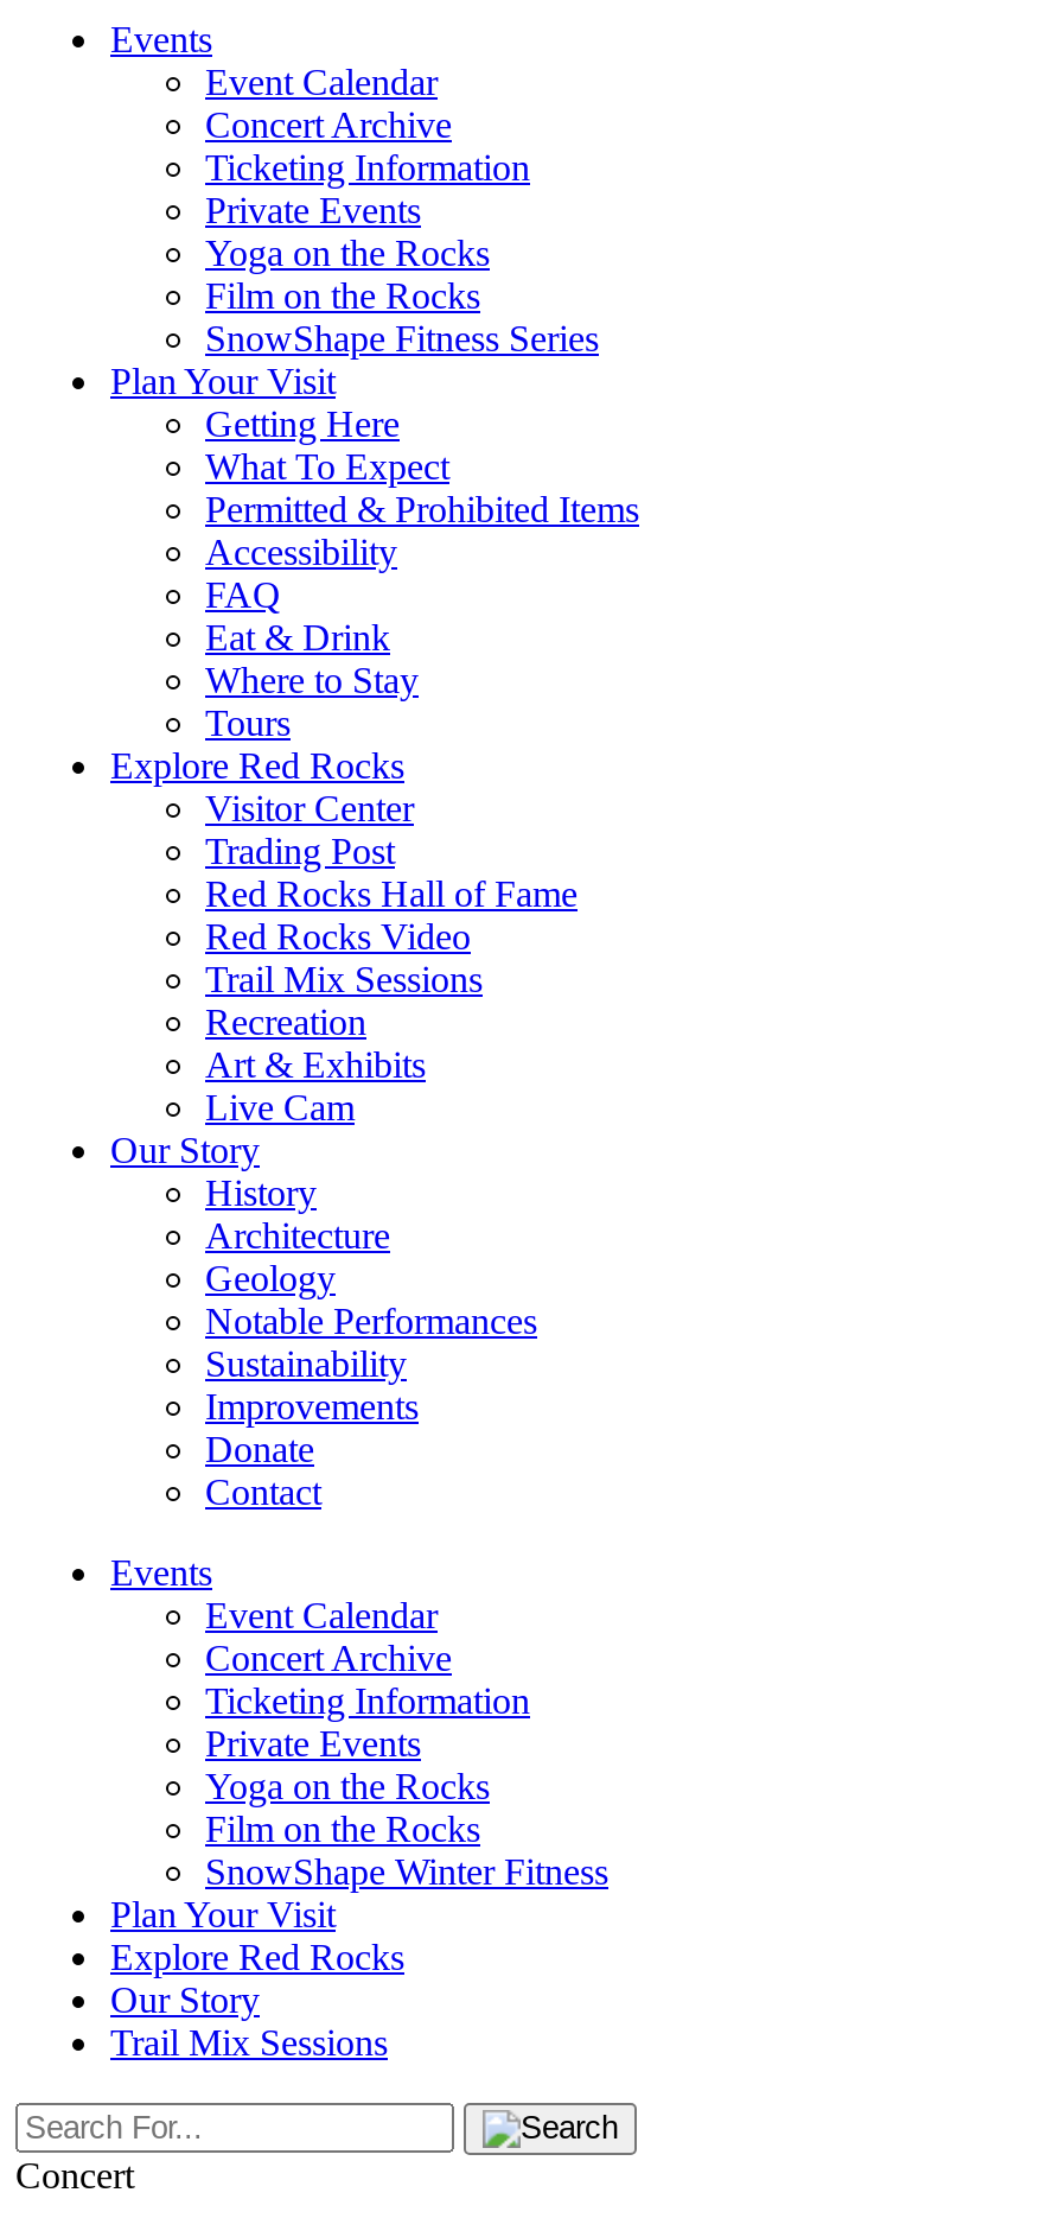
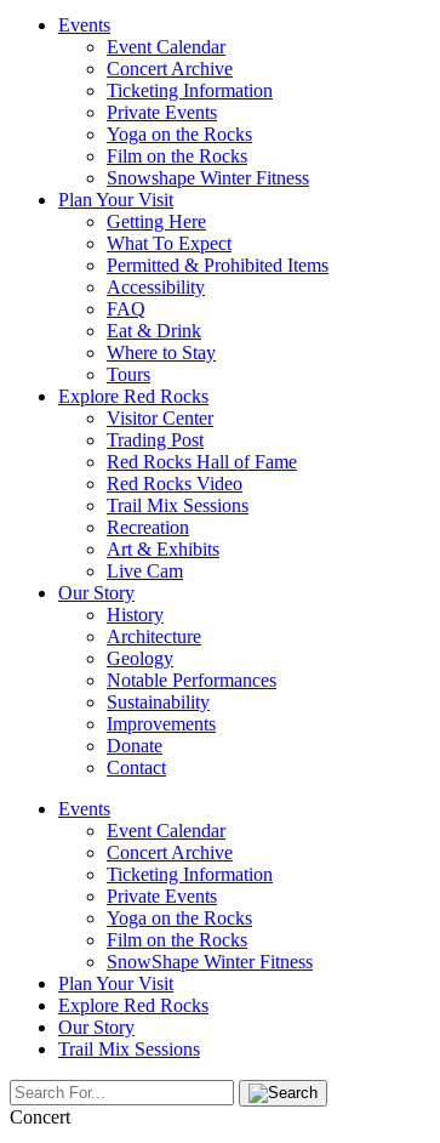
[205,318,599,358] SnowShape Fitness Series -> [107,167,309,188] Snowshape Winter Fitness

